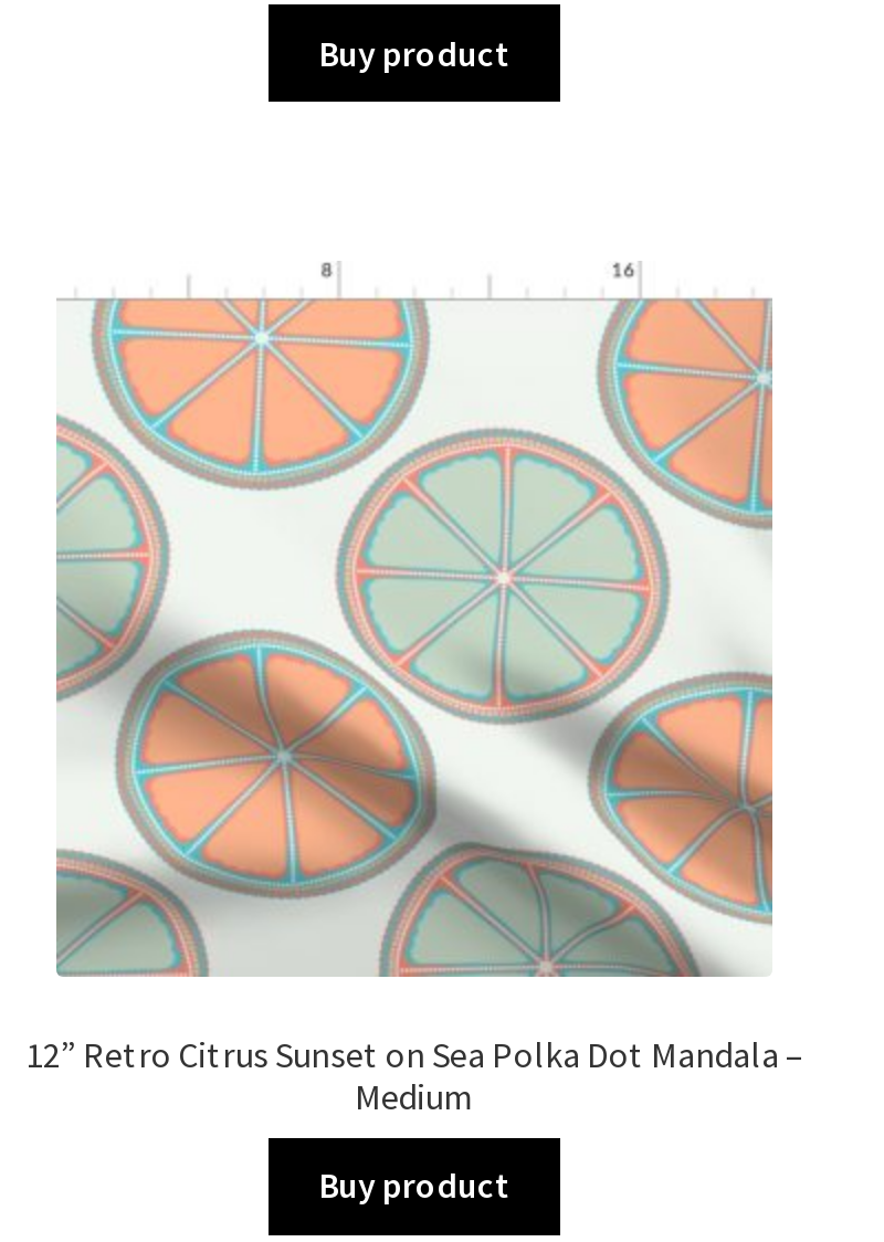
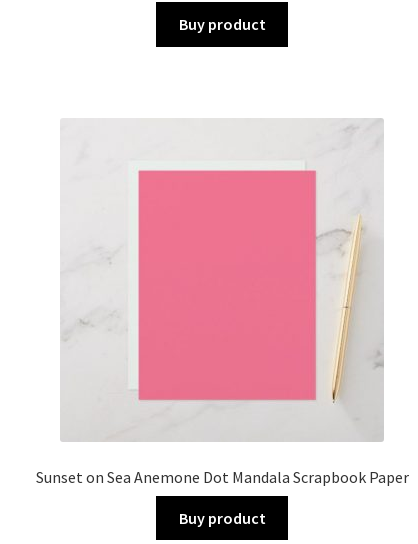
[25,296,803,1118] [image] | 12” Retro Citrus Sunset on Sea Polka Dot Mandala – | Medium -> [35,118,408,487] [image] | Sunset on Sea Anemone Dot Mandala Scrapbook Paper

